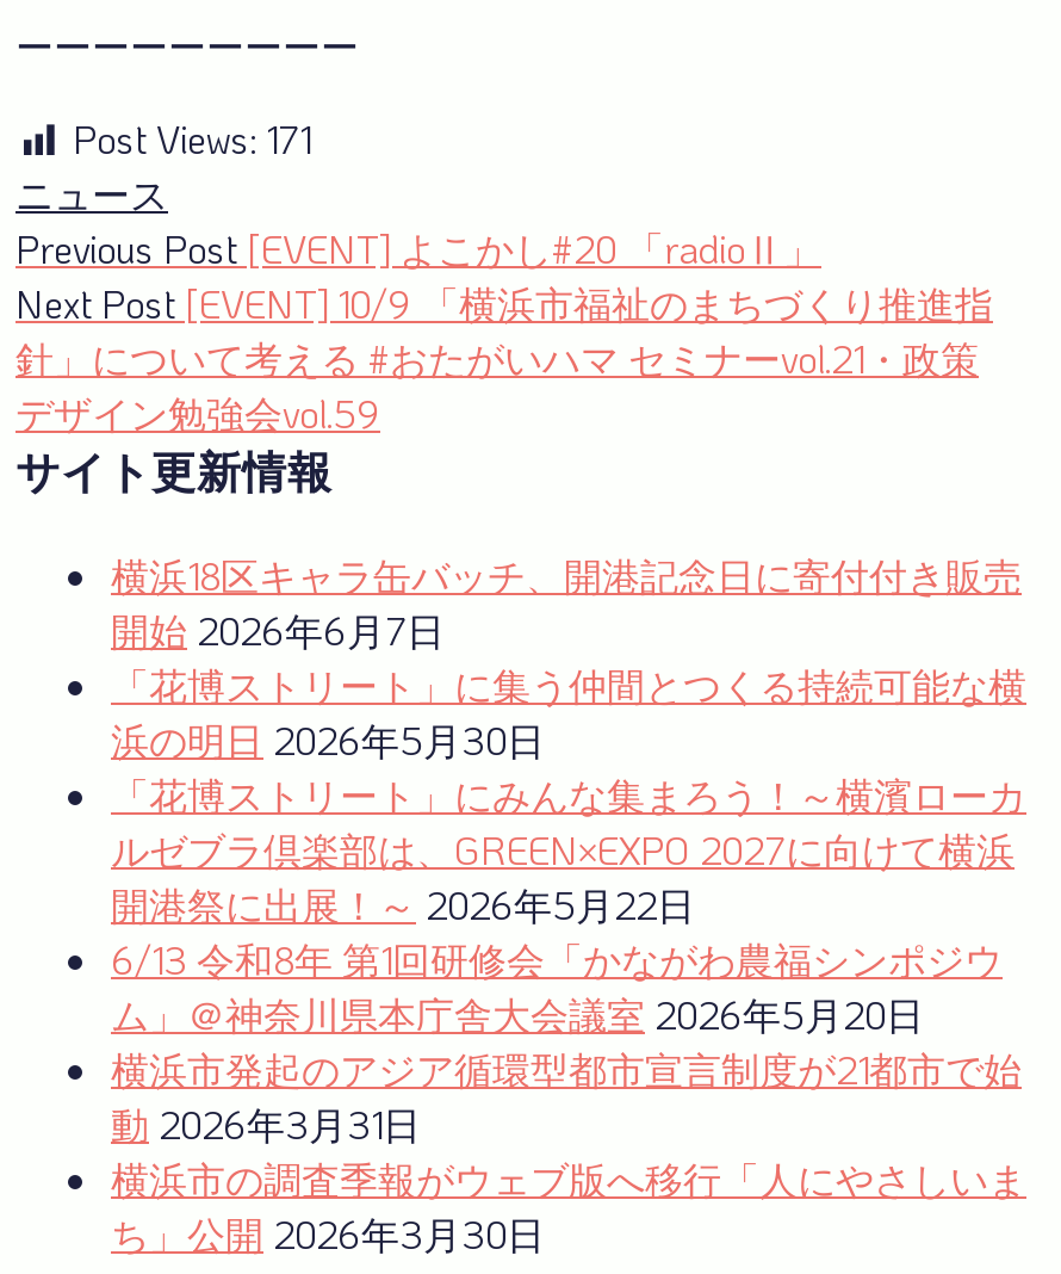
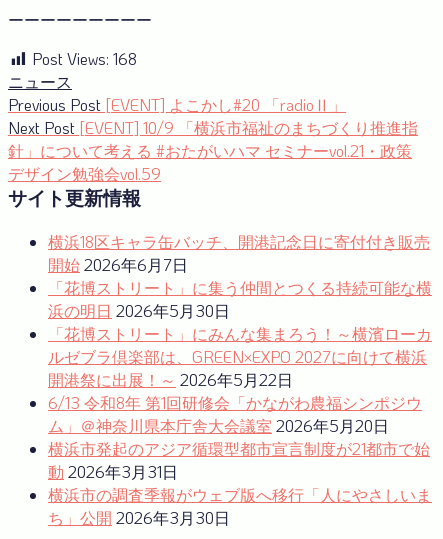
[73,113,311,163] Post Views: 171 -> [32,48,137,69] Post Views: 168

